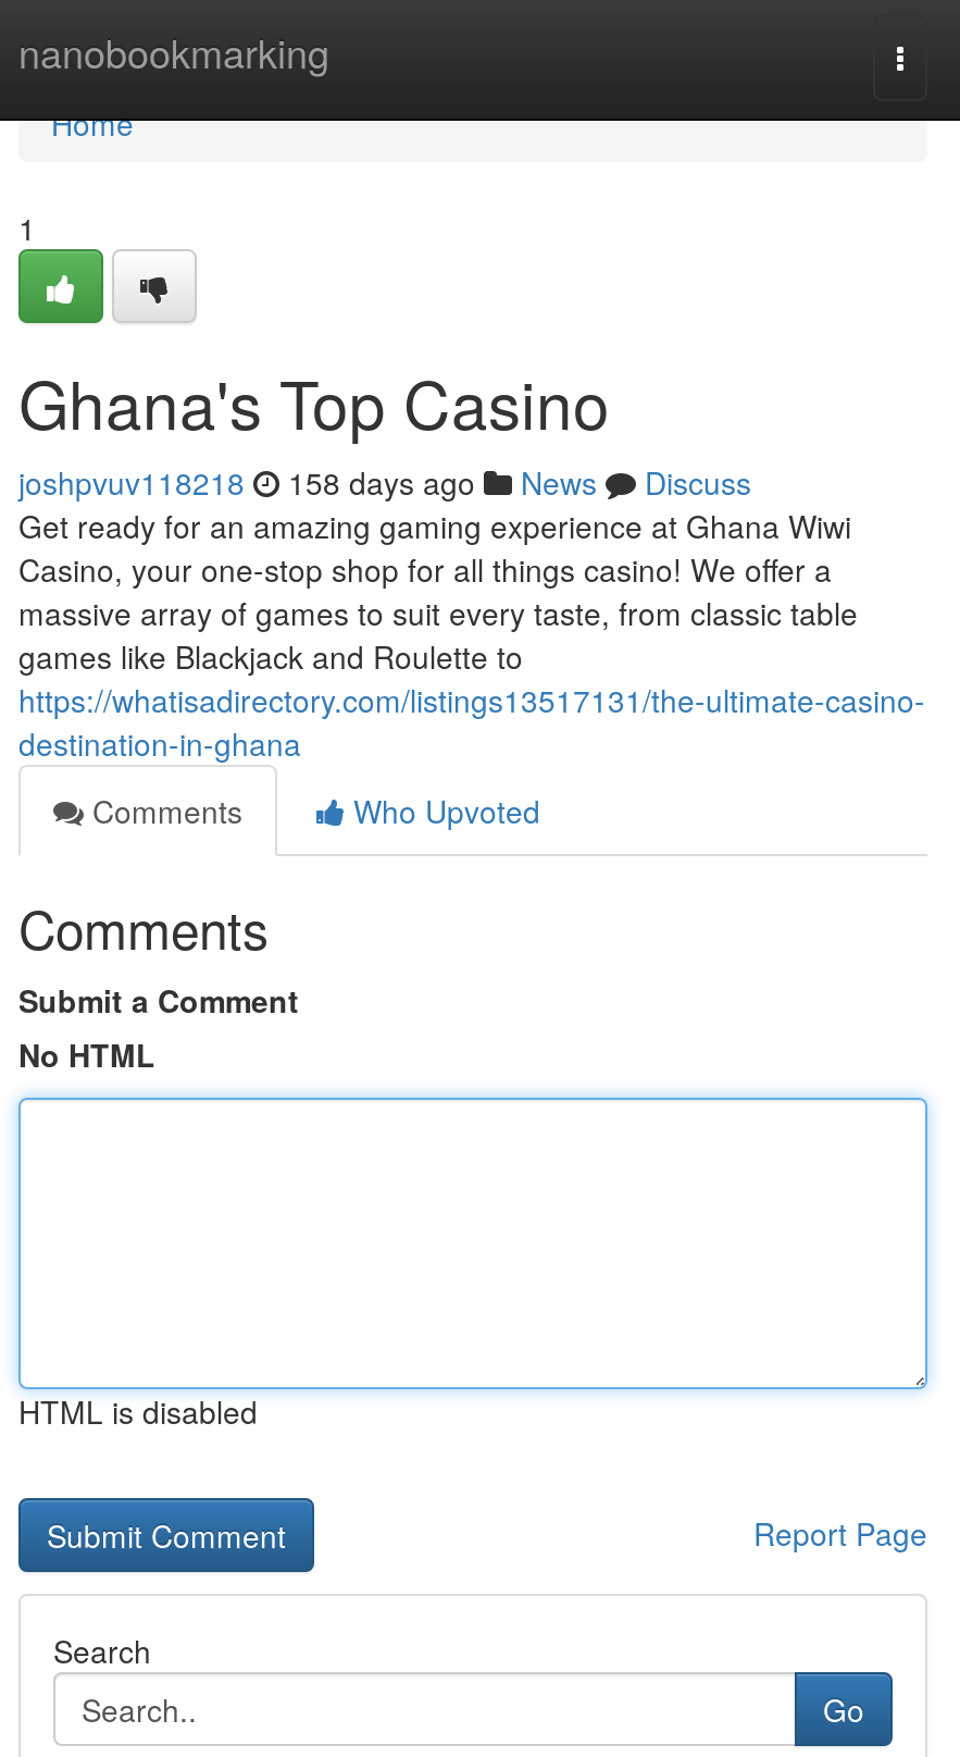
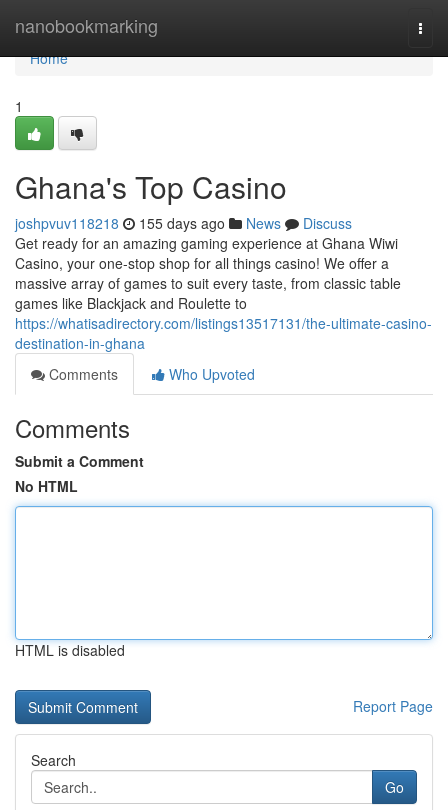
[18,460,751,504] joshpvuv118218 158 days ago News Discuss -> [15,213,352,233] joshpvuv118218 155 days ago News Discuss

